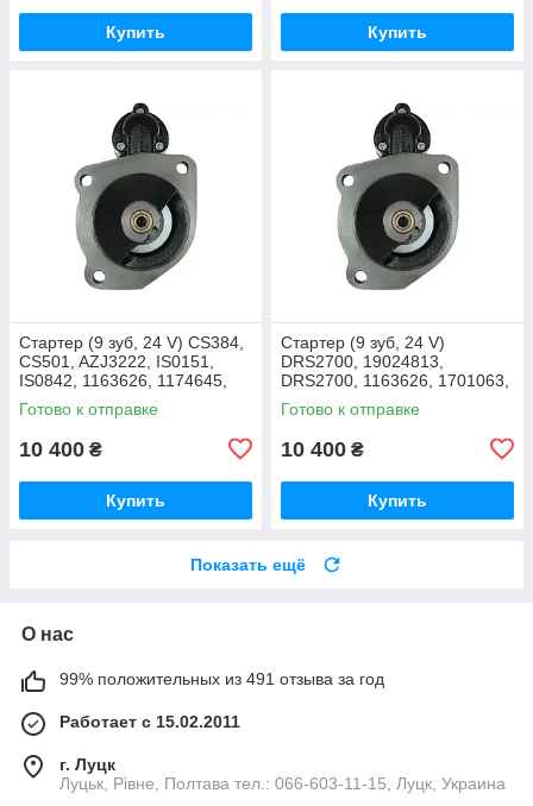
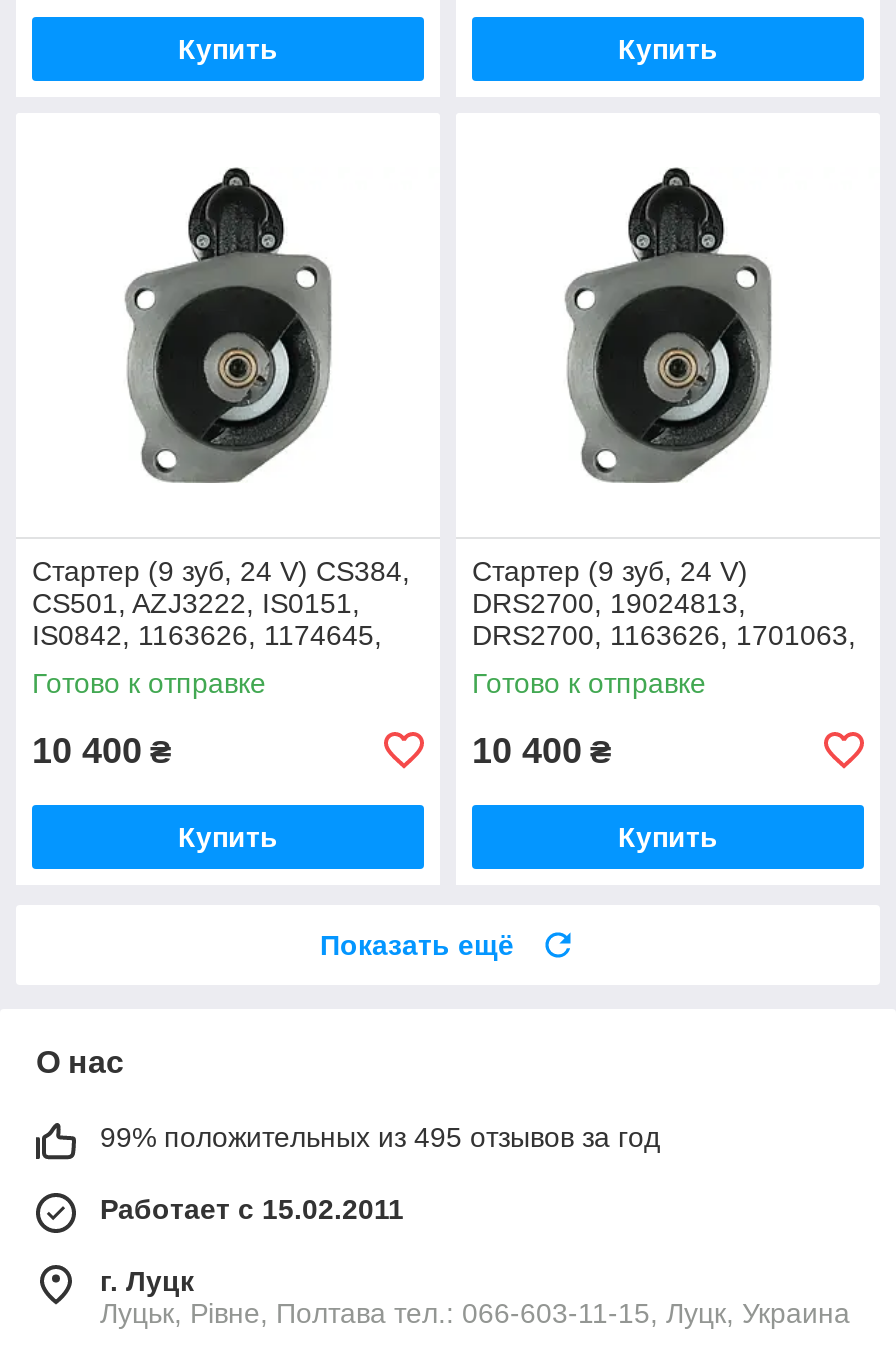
[59,669,384,688] 99% положительных из 491 отзыва за год -> [100,1121,660,1153] 99% положительных из 495 отзывов за год

